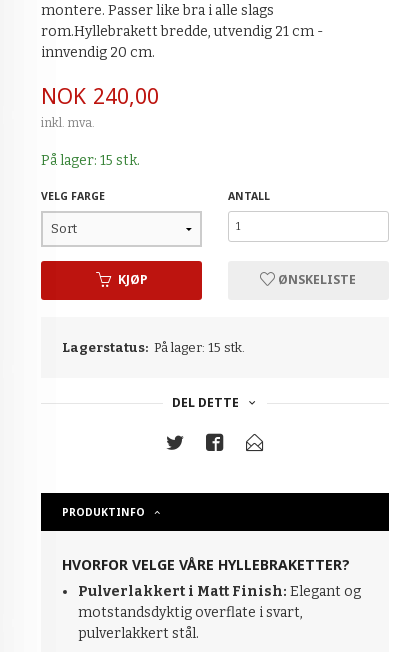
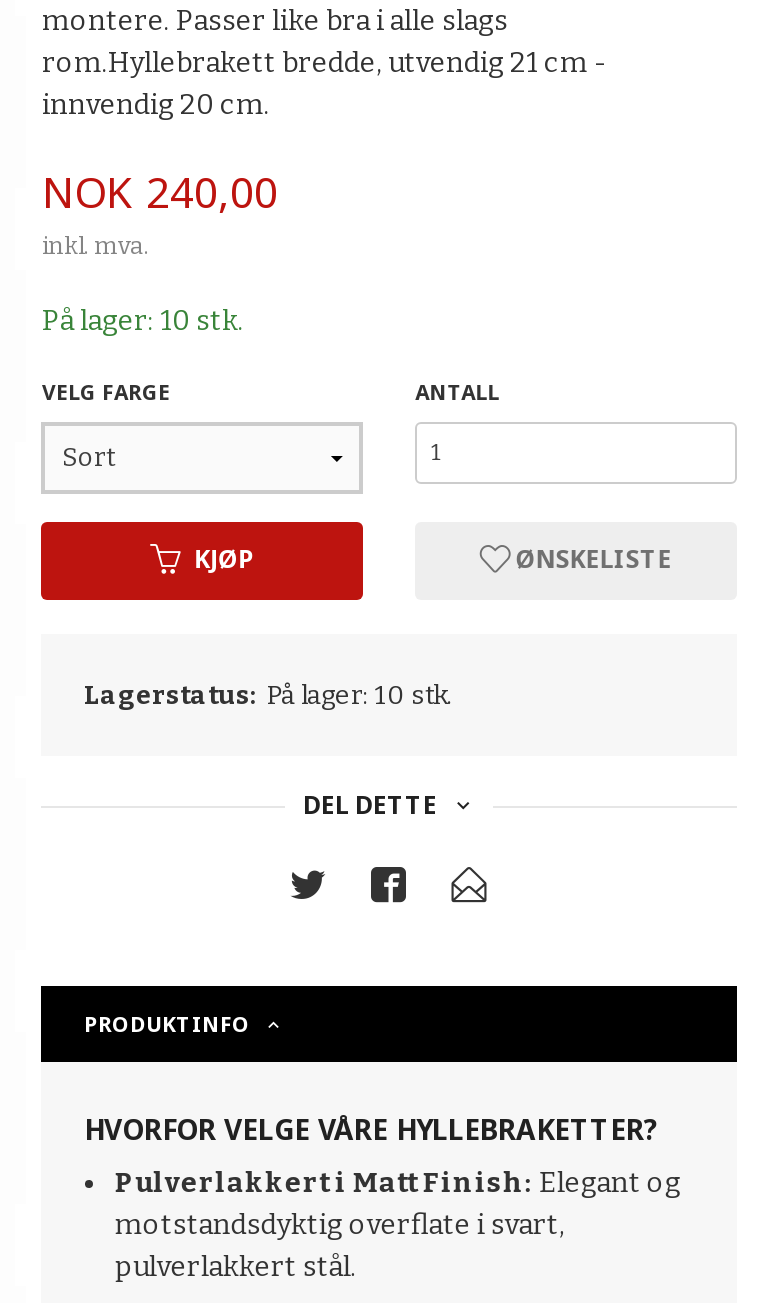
[41,152,140,169] På lager: 15 stk. -> [42,304,244,338] På lager: 10 stk.
[62,340,245,355] Lagerstatus: På lager: 15 stk. -> [84,680,453,710] Lagerstatus: På lager: 10 stk.

